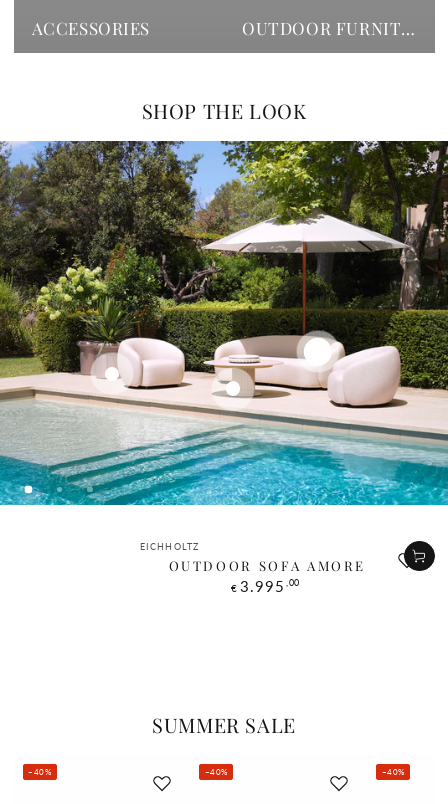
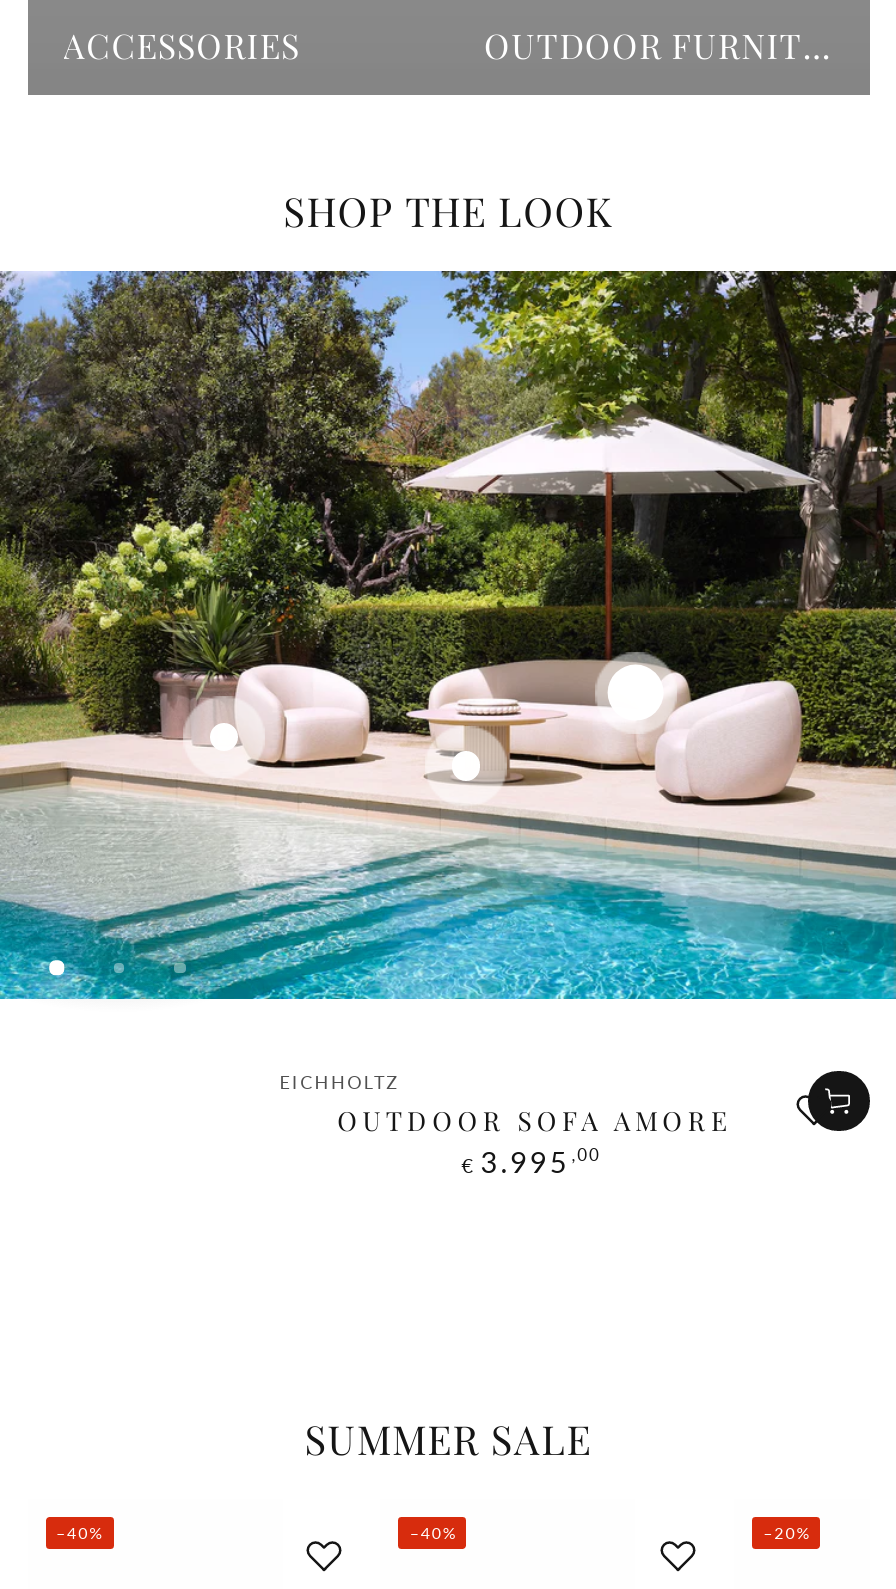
[382,767,405,777] –40% -> [763,1523,810,1543] –20%

